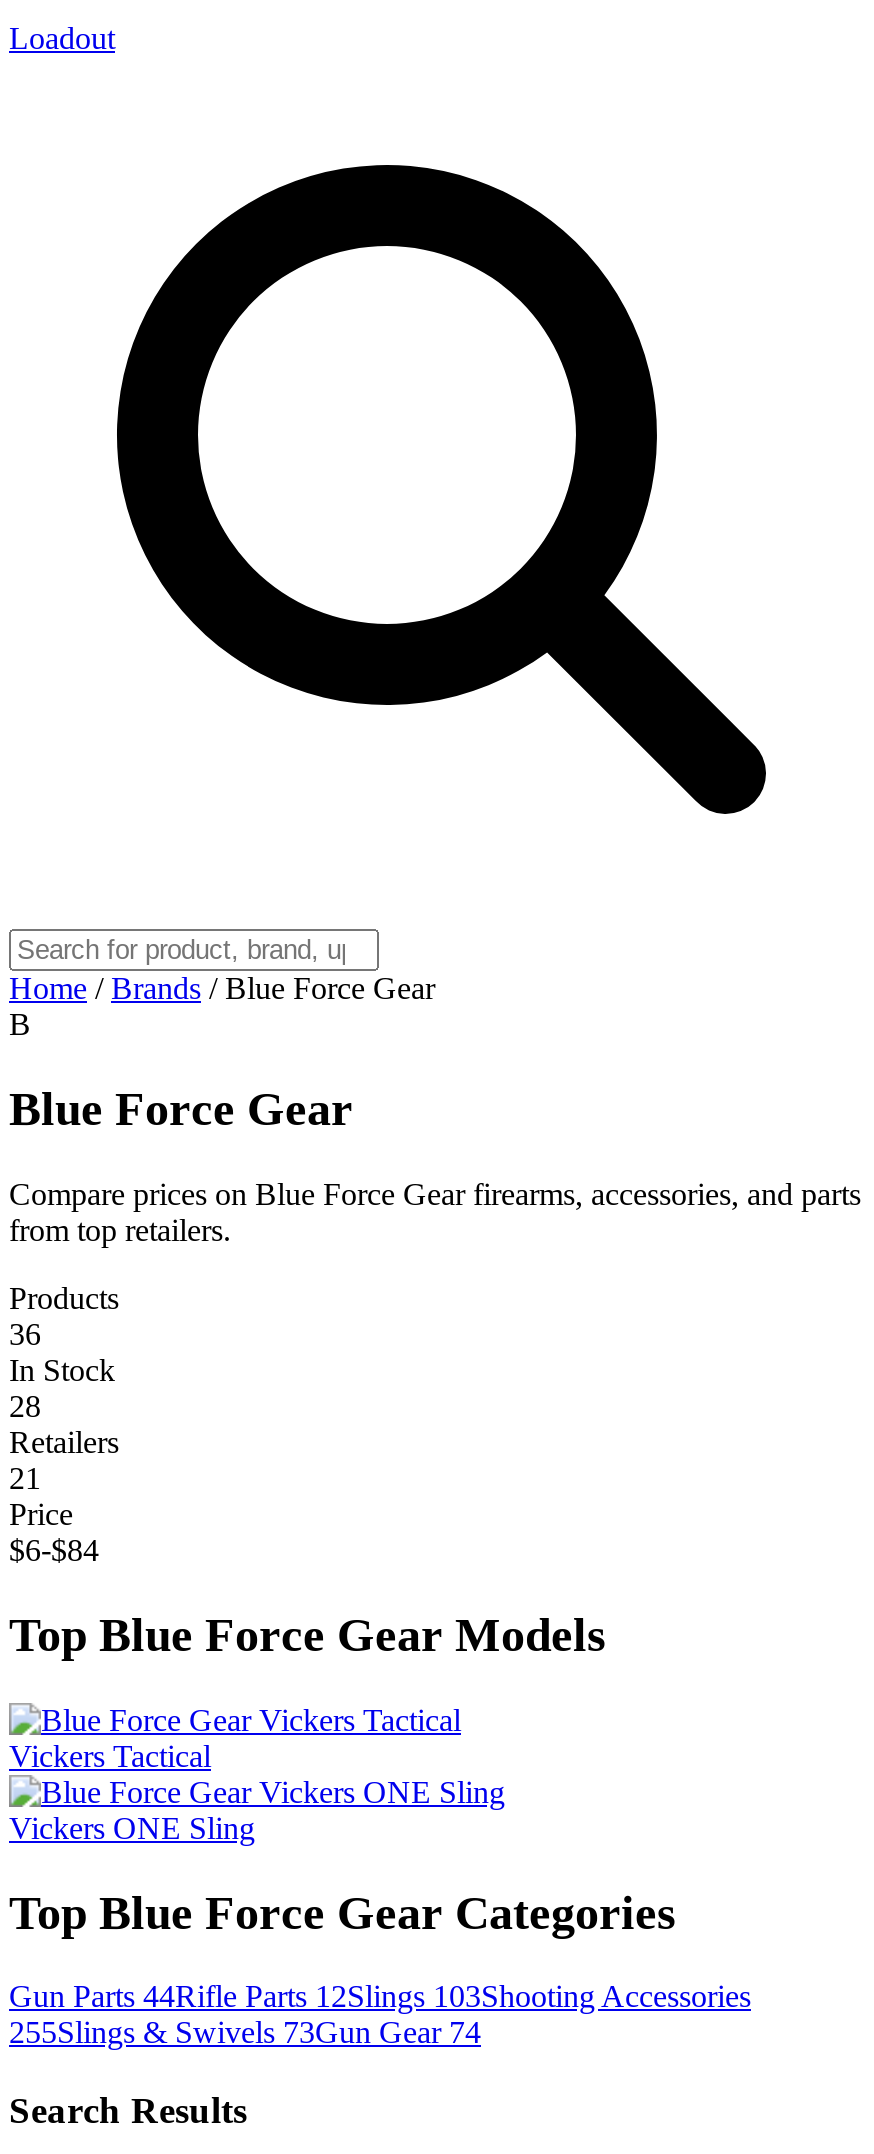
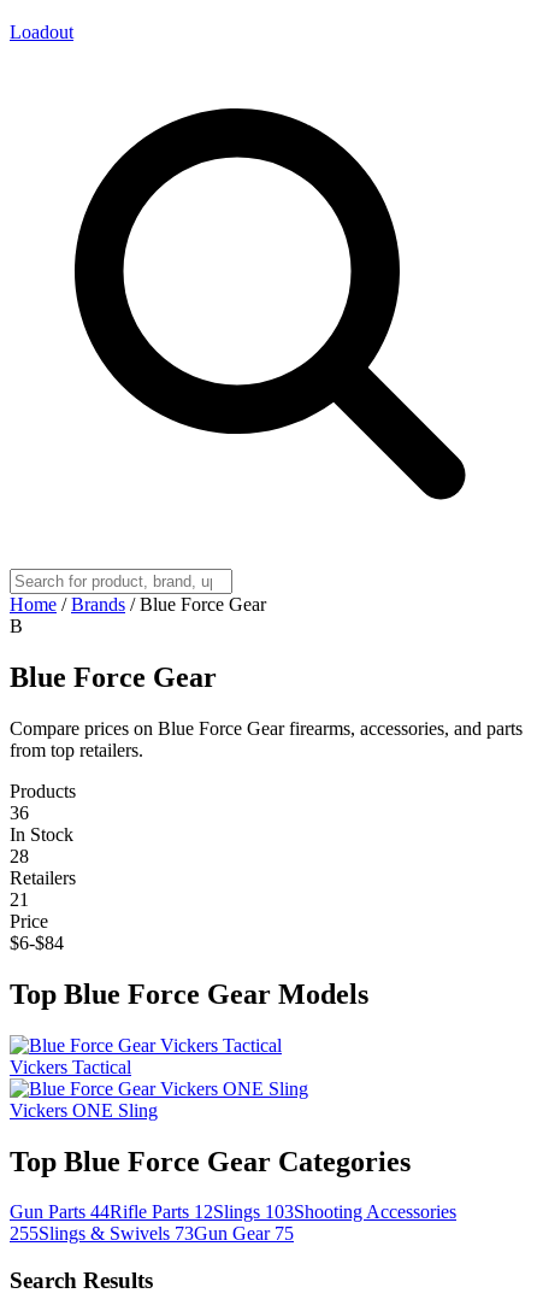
[9,2016,481,2050] 255Slings & Swivels 73Gun Gear 74 -> [10,1224,294,1244] 255Slings & Swivels 73Gun Gear 75

